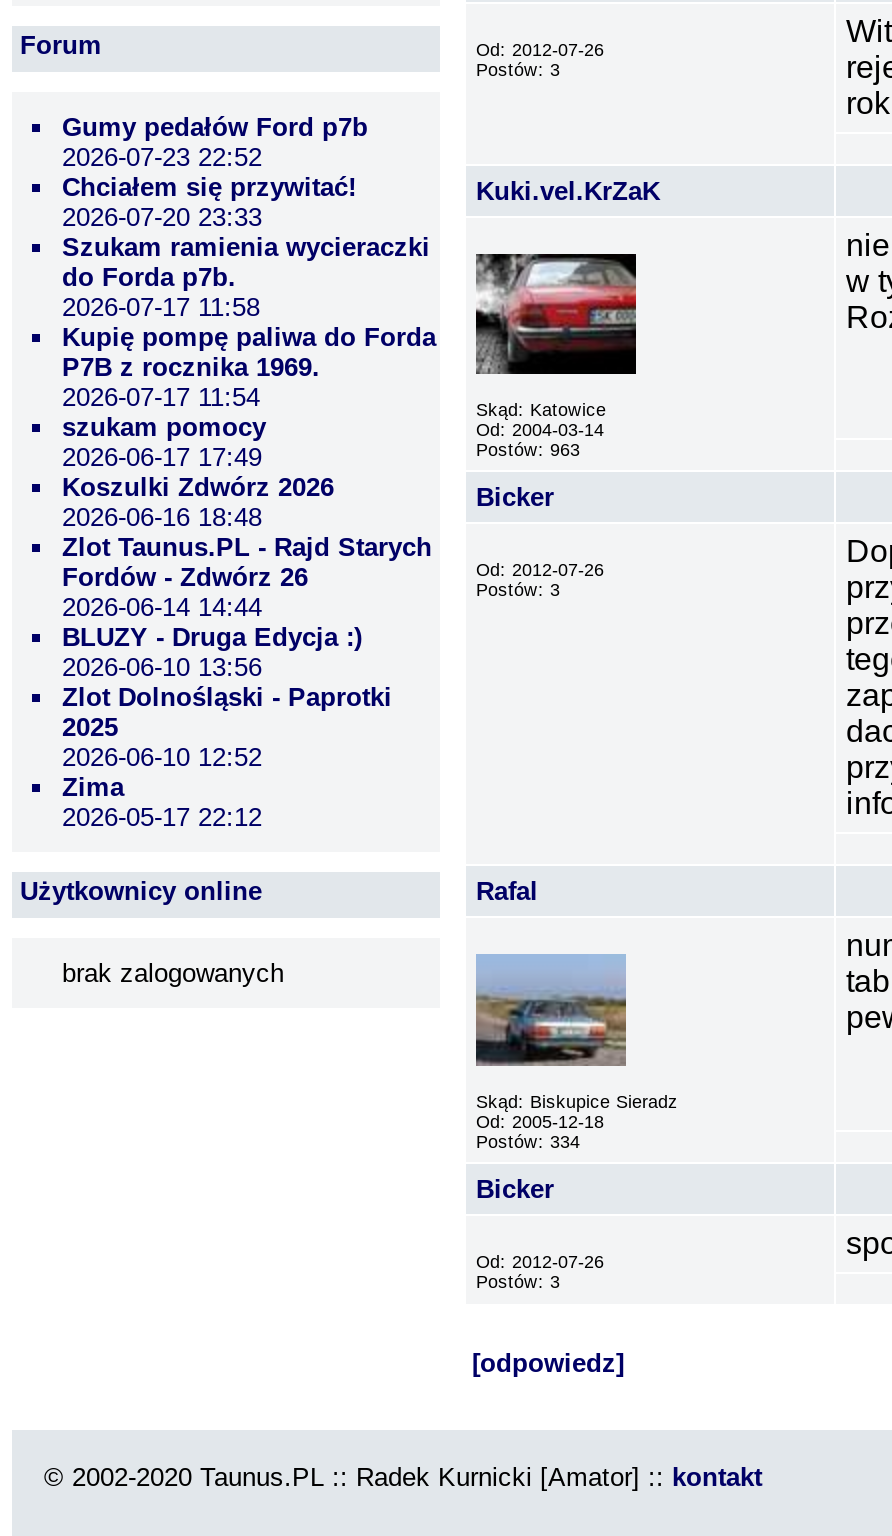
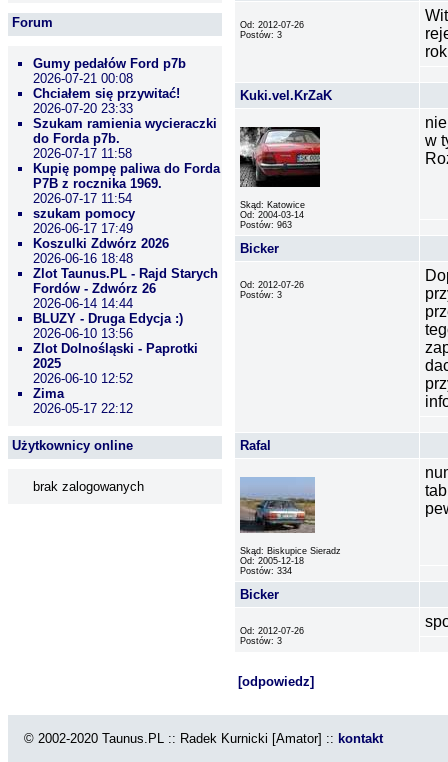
[62,142,262,172] 2026-07-23 22:52 -> [33,71,133,86] 2026-07-21 00:08

